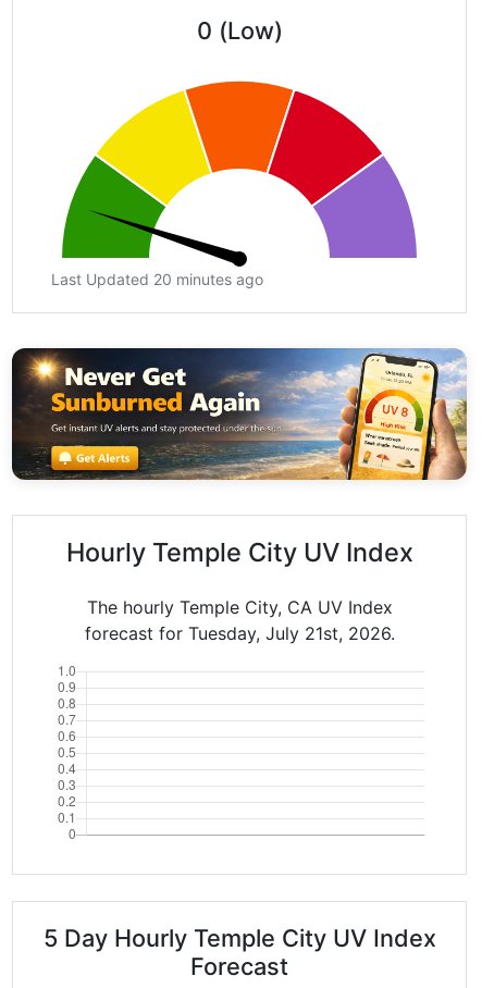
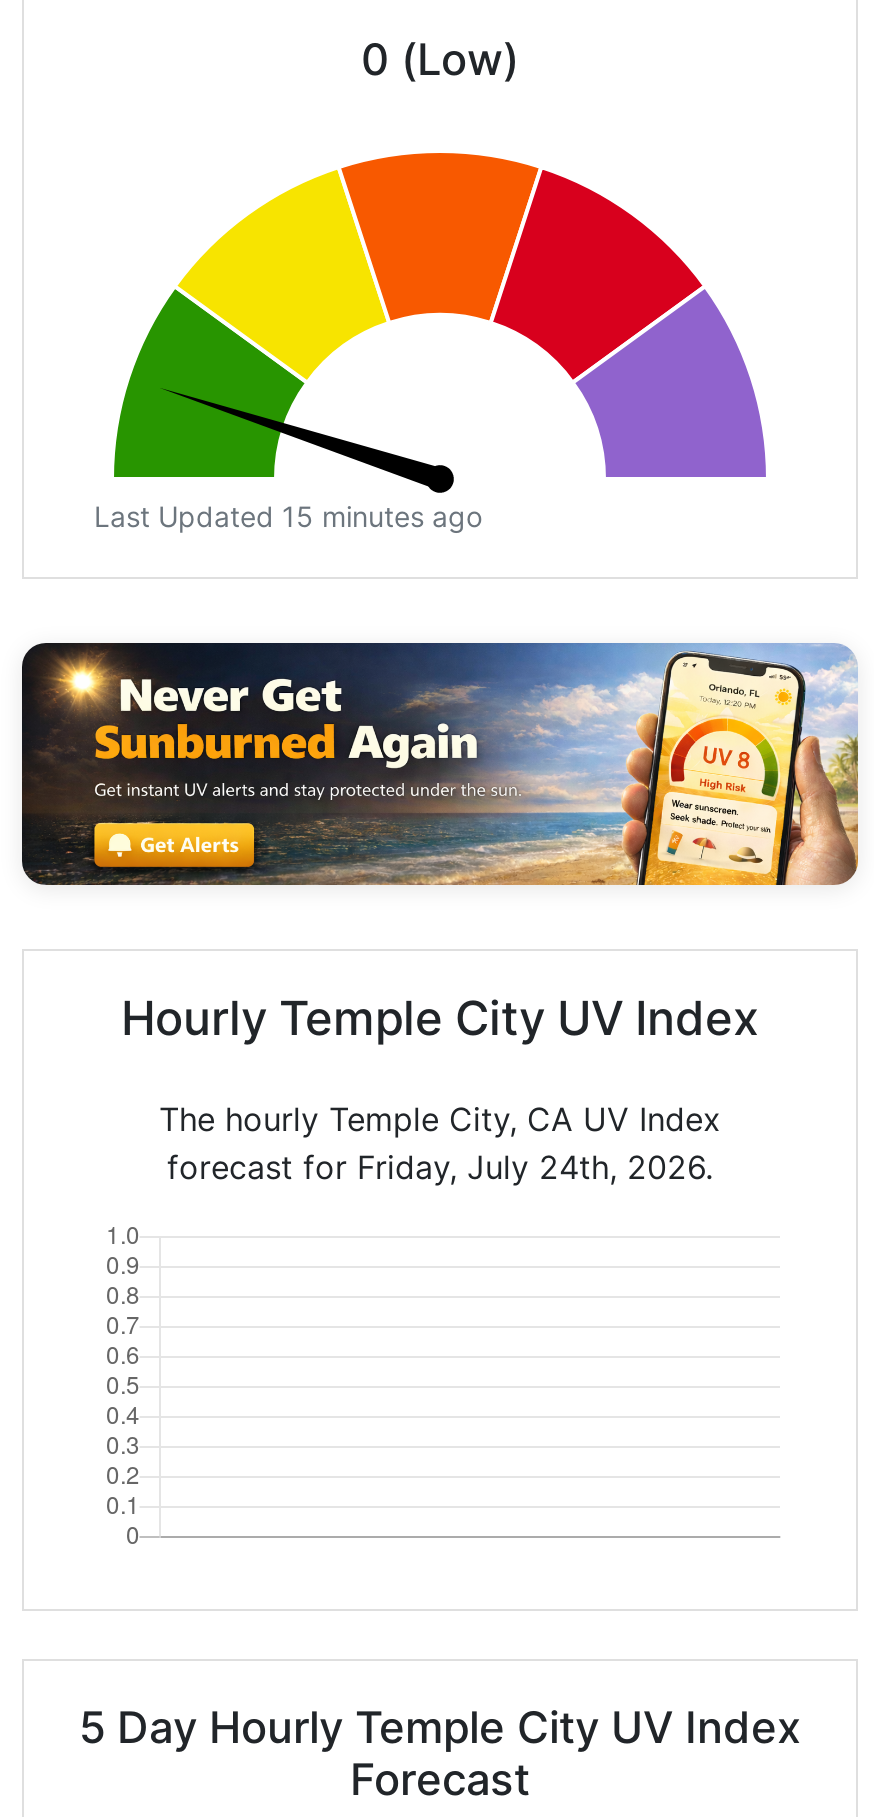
[51,270,263,289] Last Updated 20 minutes ago -> [94,499,482,533] Last Updated 15 minutes ago
[84,622,394,644] forecast for Tuesday, July 21st, 2026. -> [167,1147,713,1187] forecast for Friday, July 24th, 2026.

